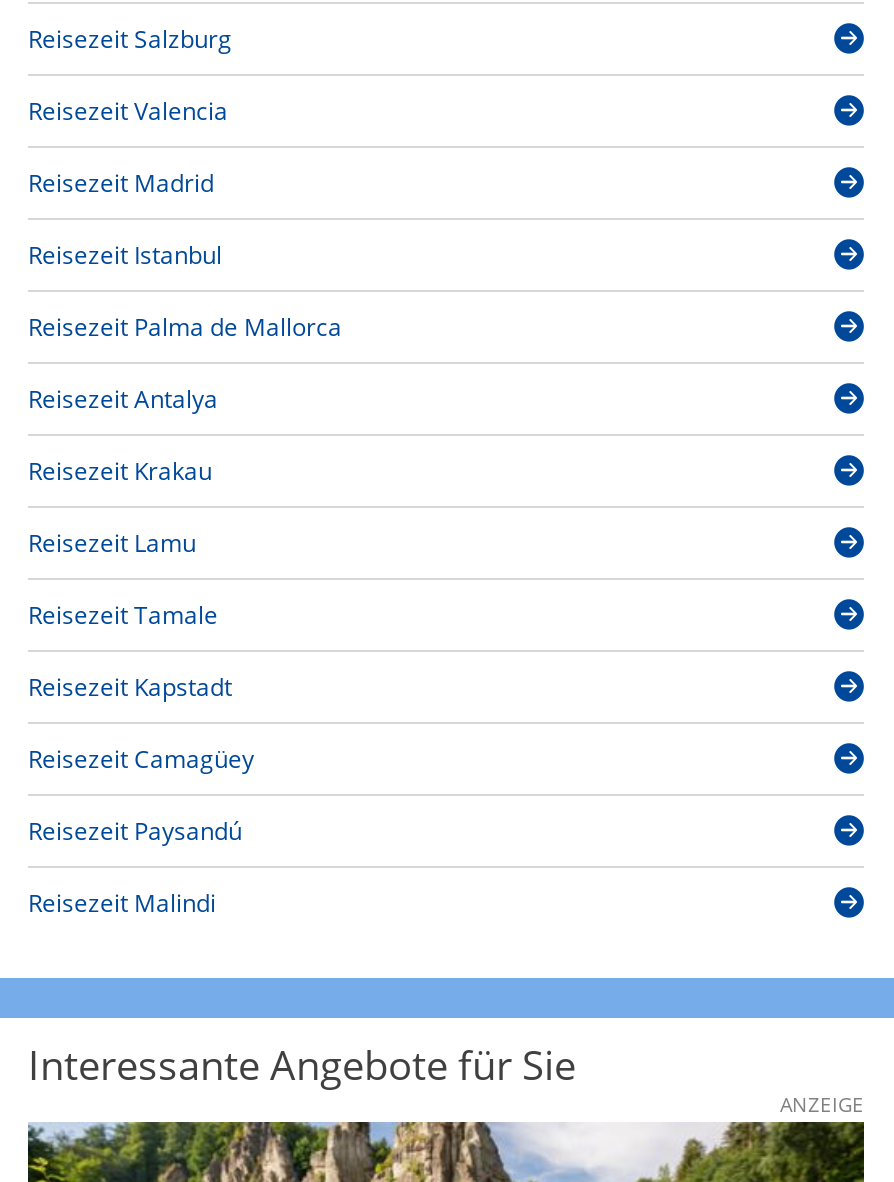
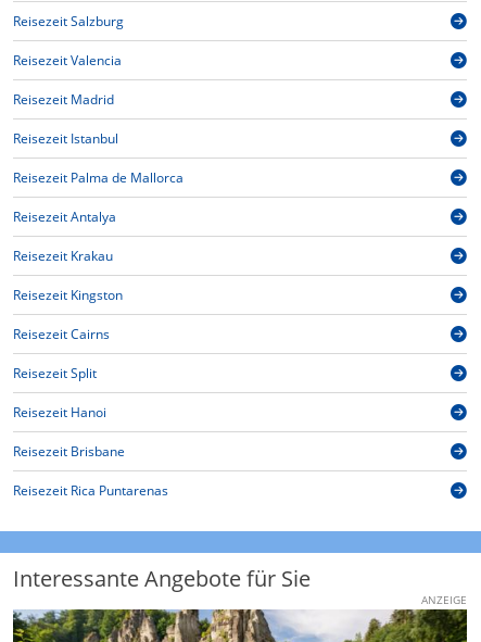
[28,526,196,560] Reisezeit Lamu -> [13,286,123,304] Reisezeit Kingston
[28,598,218,632] Reisezeit Tamale -> [13,325,110,343] Reisezeit Cairns
[28,670,232,704] Reisezeit Kapstadt -> [13,364,97,383] Reisezeit Split
[28,742,254,776] Reisezeit Camagüey -> [13,403,106,422] Reisezeit Hanoi
[28,814,242,848] Reisezeit Paysandú -> [13,442,125,461] Reisezeit Brisbane
[28,886,216,920] Reisezeit Malindi -> [13,481,168,500] Reisezeit Rica Puntarenas

